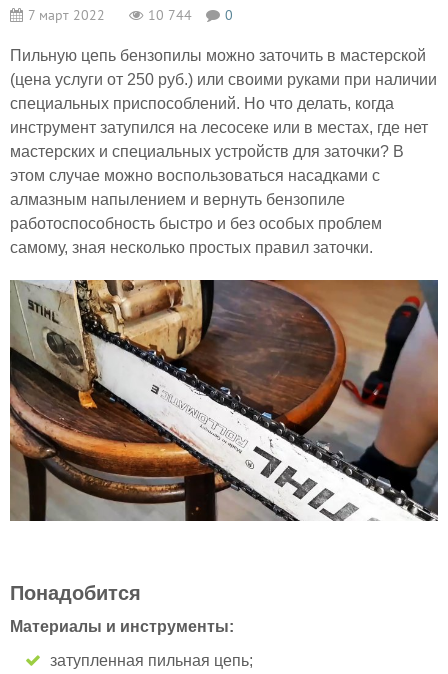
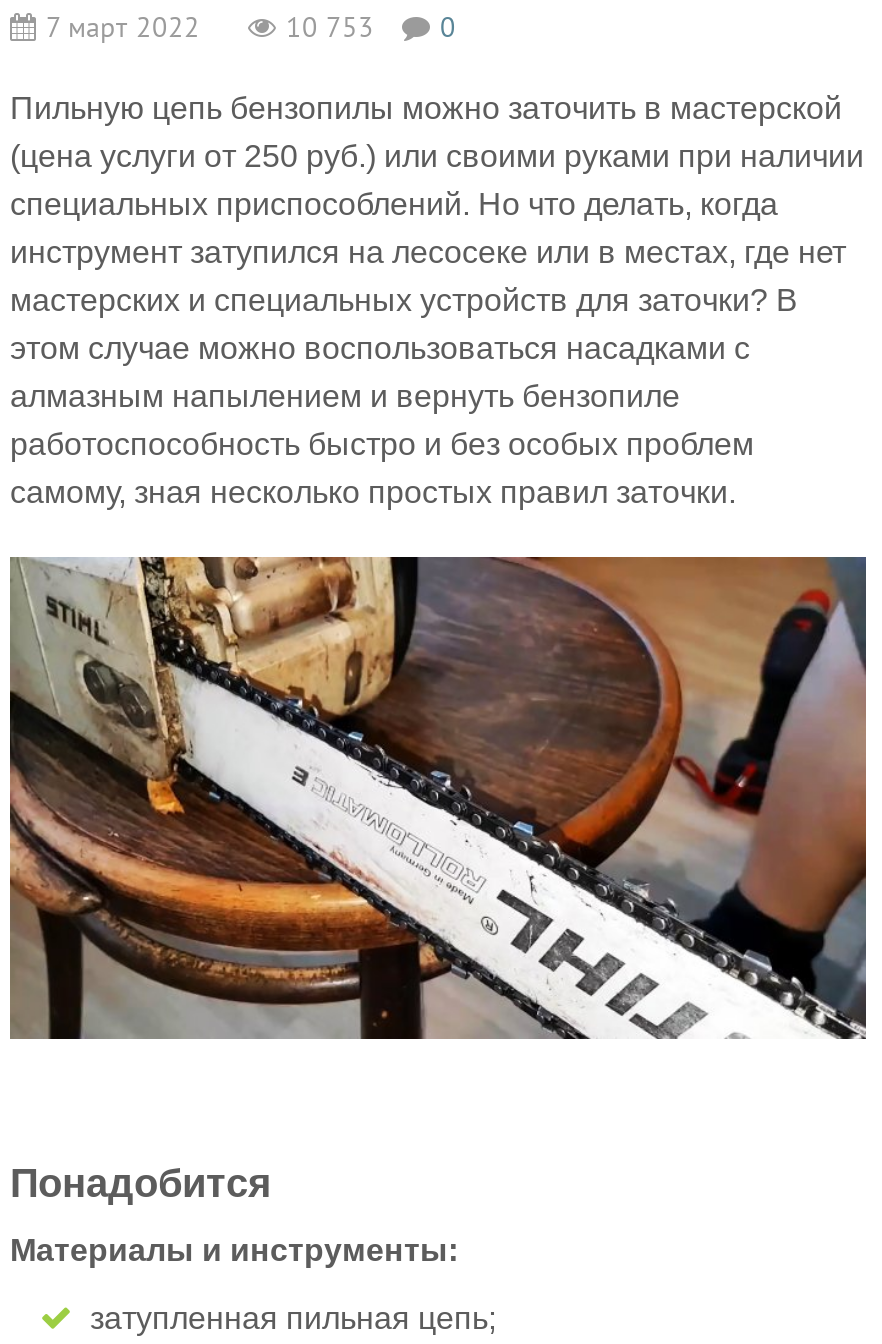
[148,6,233,24] 10 744 0 -> [286,9,456,45] 10 753 0

